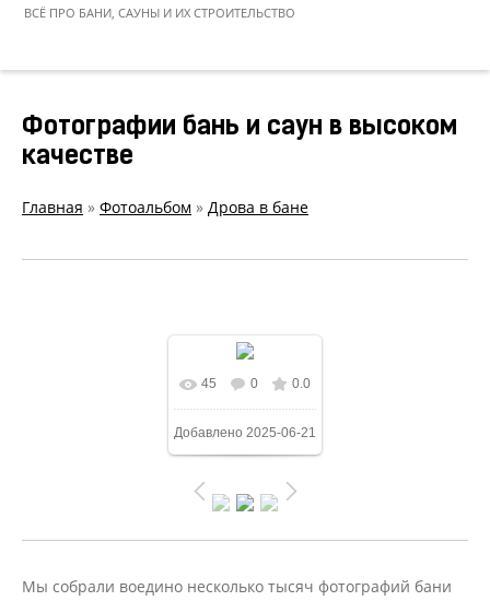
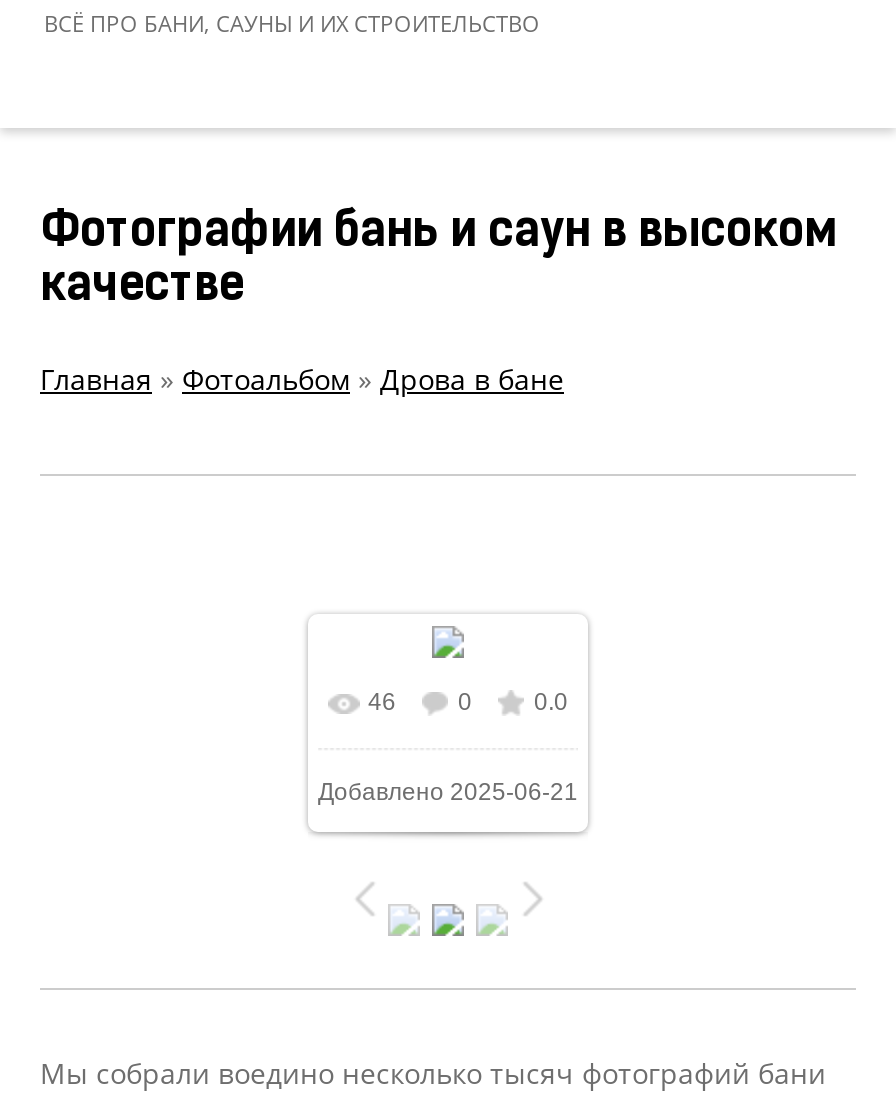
[201,376,217,391] 45 -> [368,688,396,716] 46

